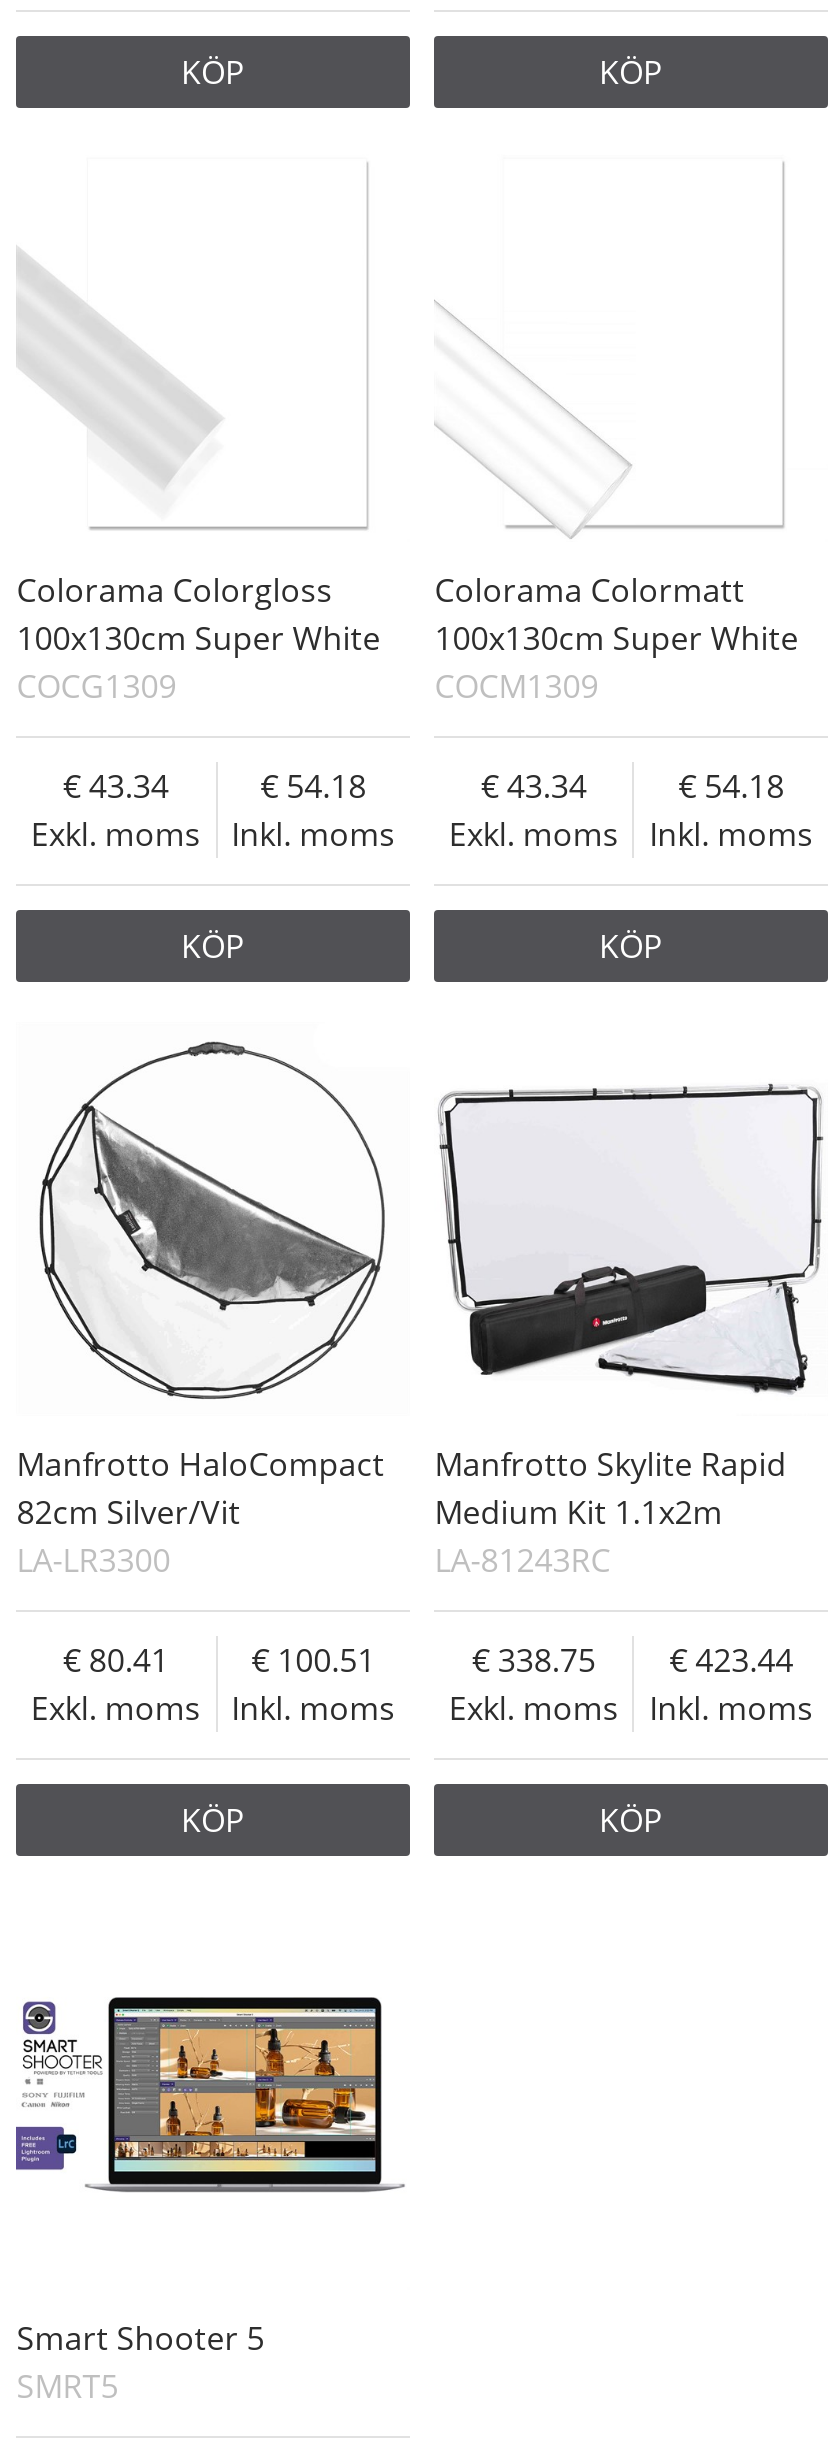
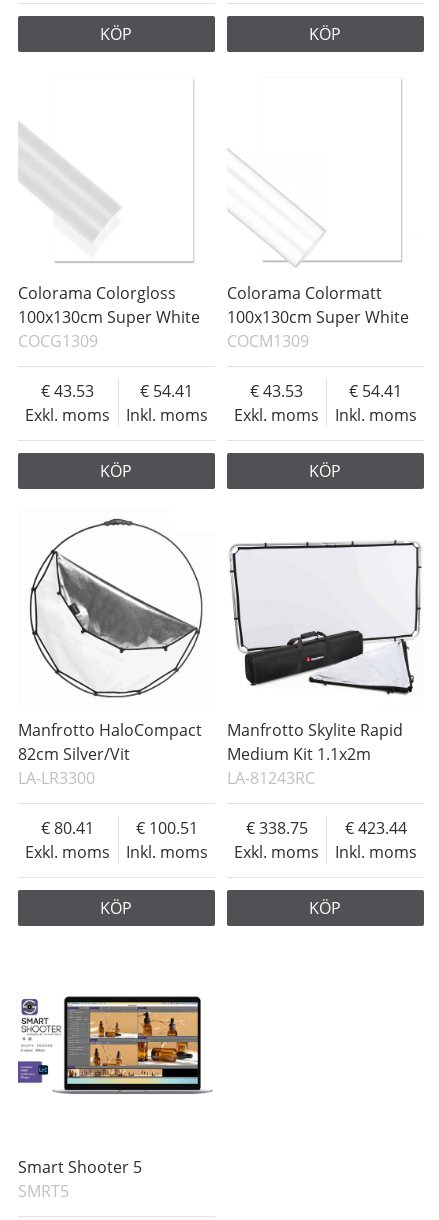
[89,765,169,809] 43.34 -> [54,380,94,402] 43.53
[286,765,366,809] 54.18 -> [153,380,193,402] 54.41
[507,765,587,809] 43.34 -> [263,380,303,402] 43.53
[704,765,784,809] 54.18 -> [362,380,402,402] 54.41

